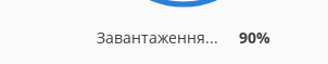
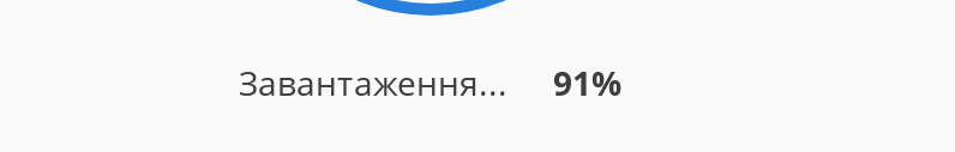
[97,27,270,47] Завантаження... 90% -> [239,59,623,104] Завантаження... 91%

